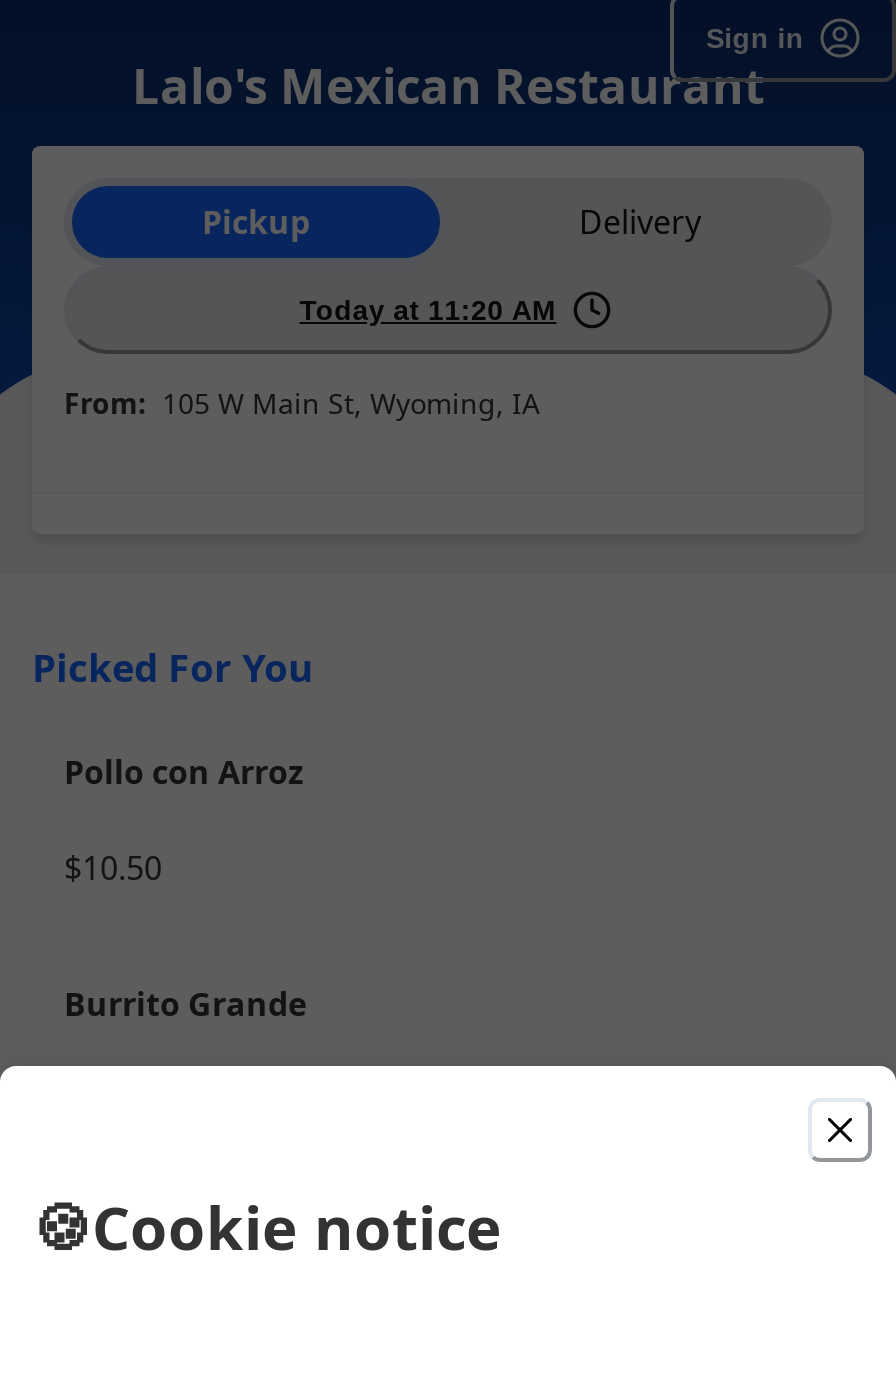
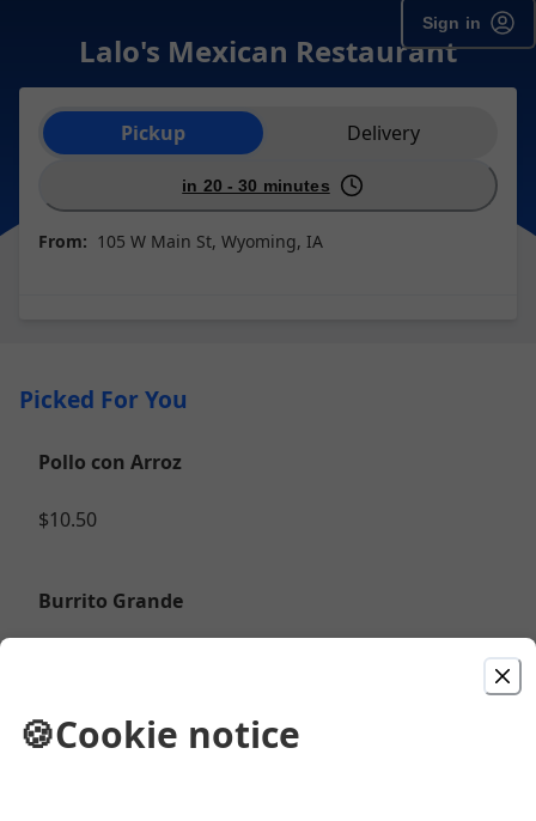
[300,294,556,326] Today at 11:20 AM -> [182,176,330,195] in 20 - 30 minutes

